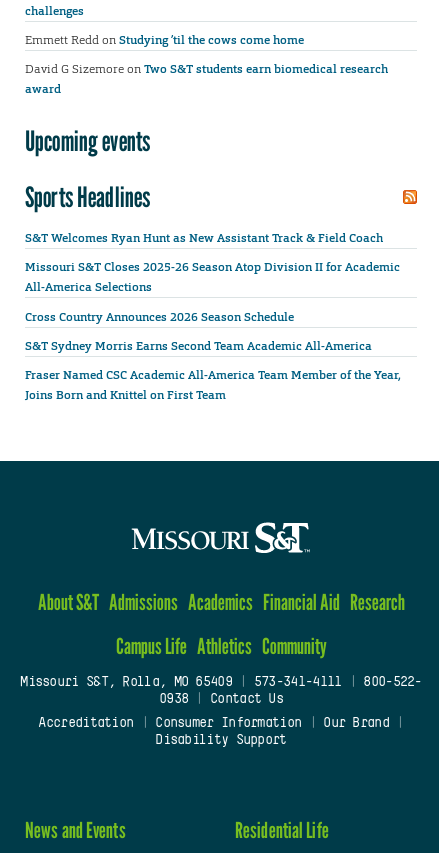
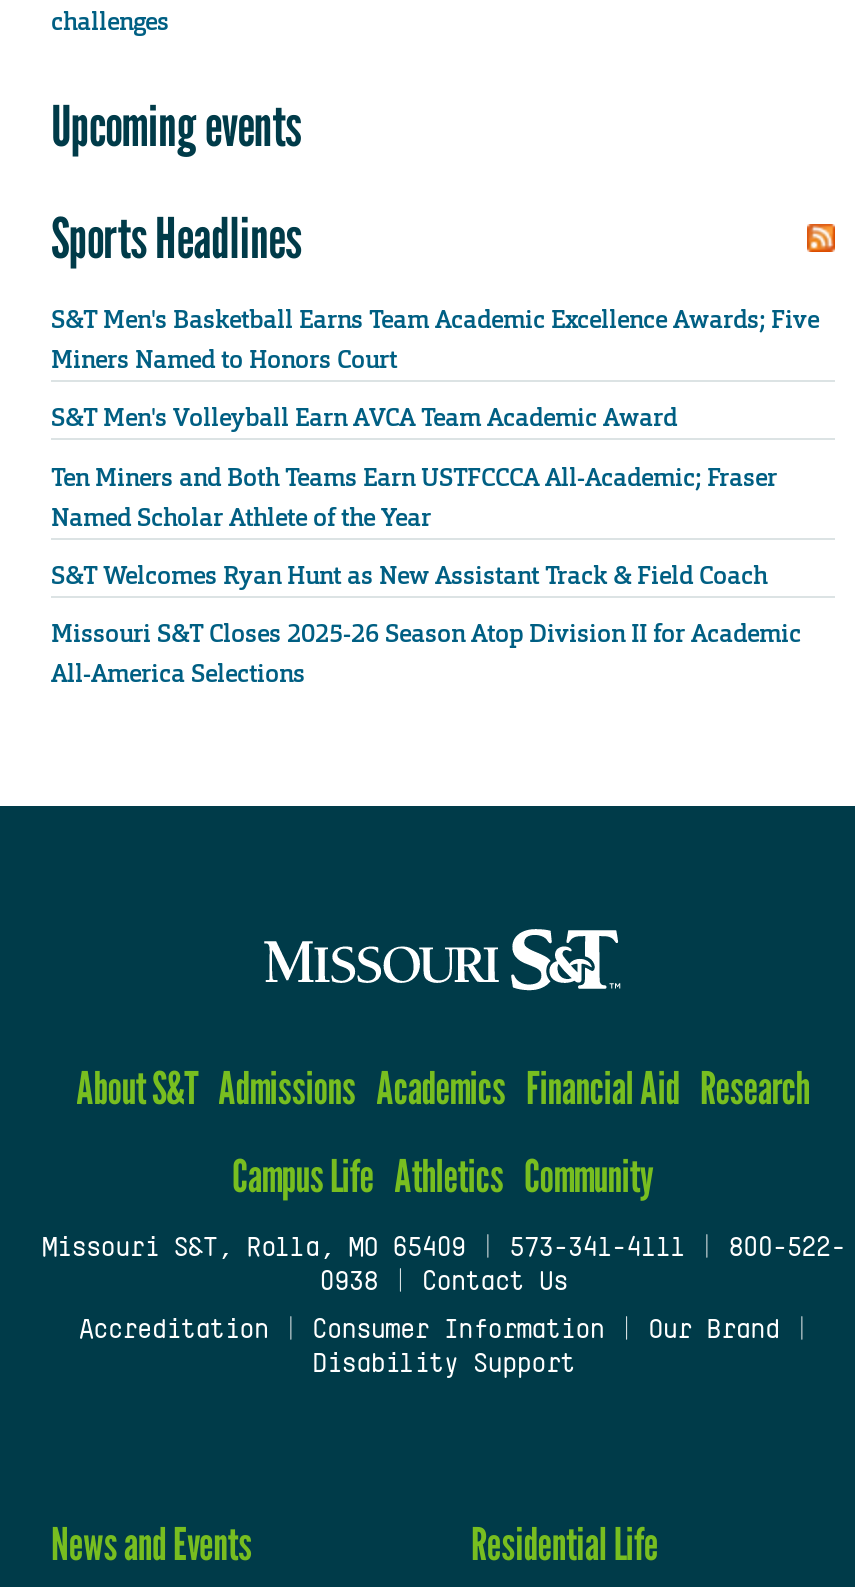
[25,32,388,97] Emmett Redd on Studying ’til the cows come home | David G Sizemore on Two S&T students earn biomedical research | award -> none
moved [25,124,150,214] -> [51,91,301,271]: Upcoming events | Sports Headlines
none -> [51,304,819,533] S&T Men's Basketball Earns Team Academic Excellence Awards; Five | Miners Named to Honors Court | S&T Men's Volleyball Earn AVCA Team Academic Award | Ten Miners and Both Teams Earn USTFCCCA All-Academic; Fraser | Named Scholar Athlete of the Year
moved [25,230,400,295] -> [51,559,801,689]: S&T Welcomes Ryan Hunt as New Assistant Track & Field Coach | Missouri S&T Closes 2025-26 Season Atop Division II for Academic | All-America Selections
[25,308,401,403] Cross Country Announces 2026 Season Schedule | S&T Sydney Morris Earns Second Team Academic All-America | Fraser Named CSC Academic All-America Team Member of the Year, | Joins Born and Knittel on First Team -> none

